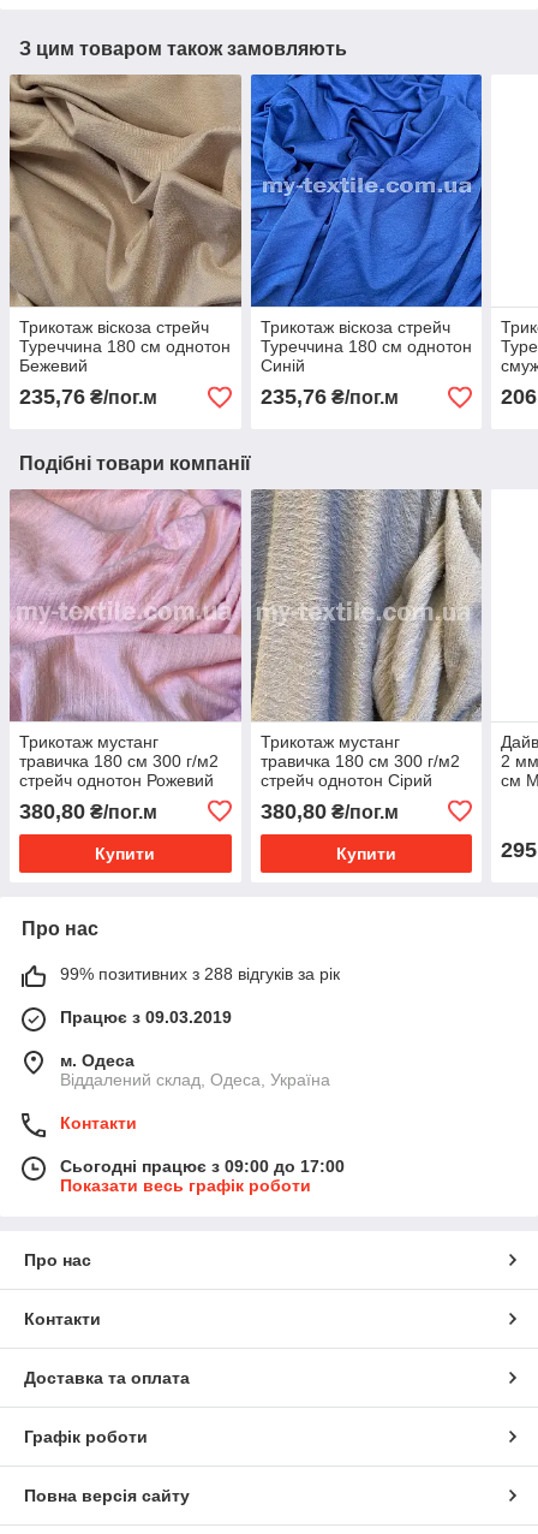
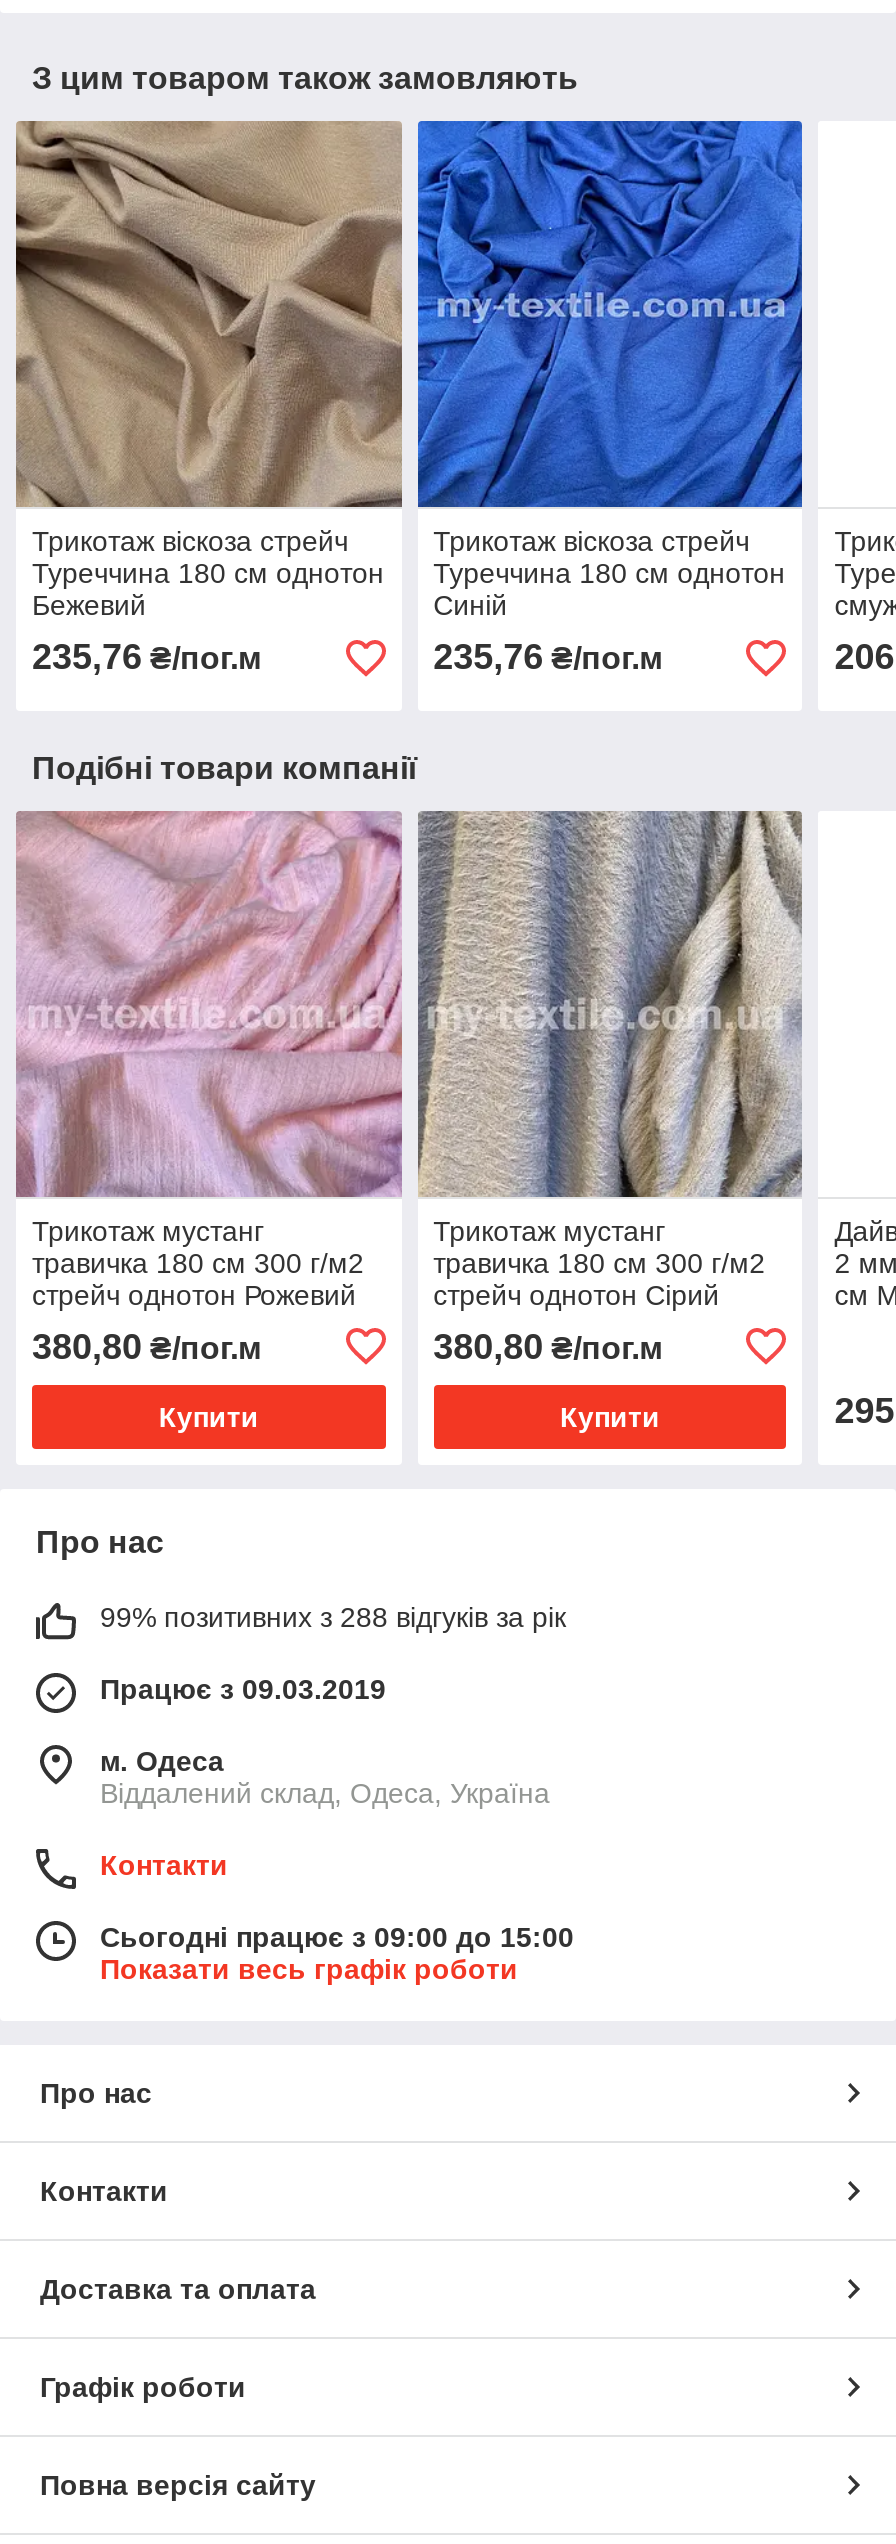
[60,1156,345,1175] Сьогодні працює з 09:00 до 17:00 -> [100,1920,574,1952] Сьогодні працює з 09:00 до 15:00

